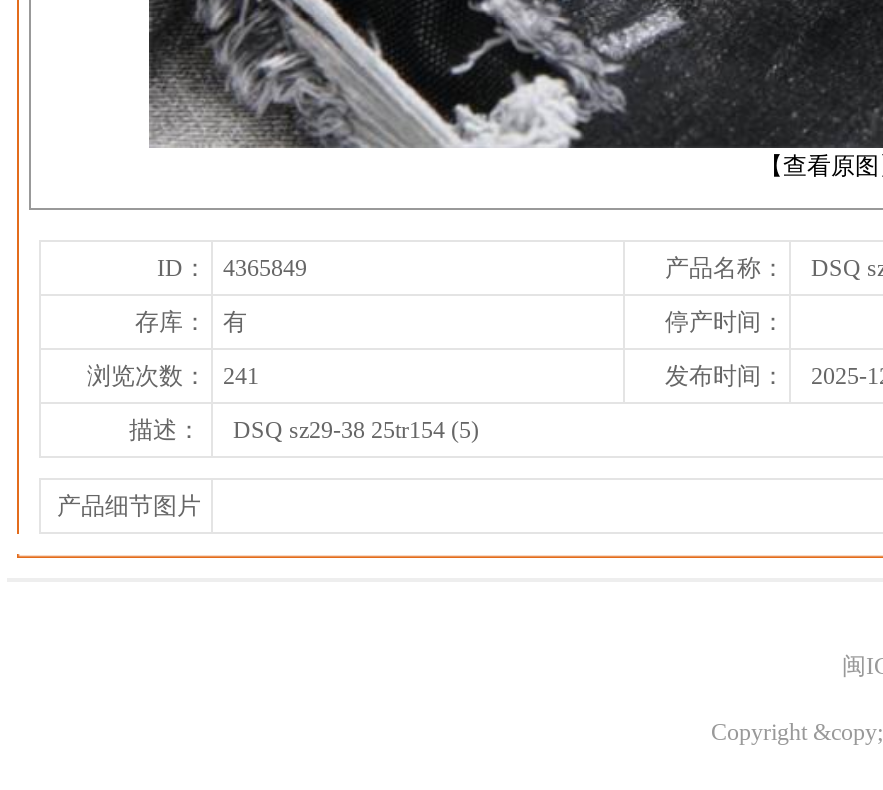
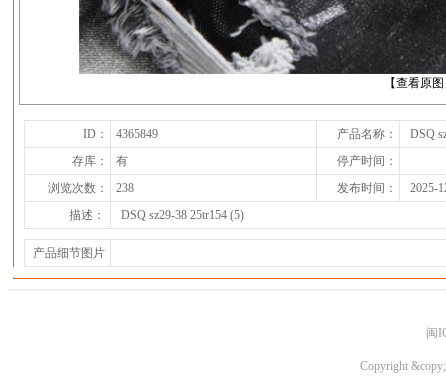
[87,362,259,390] 浏览次数： 241 -> [48,181,134,195] 浏览次数： 238

